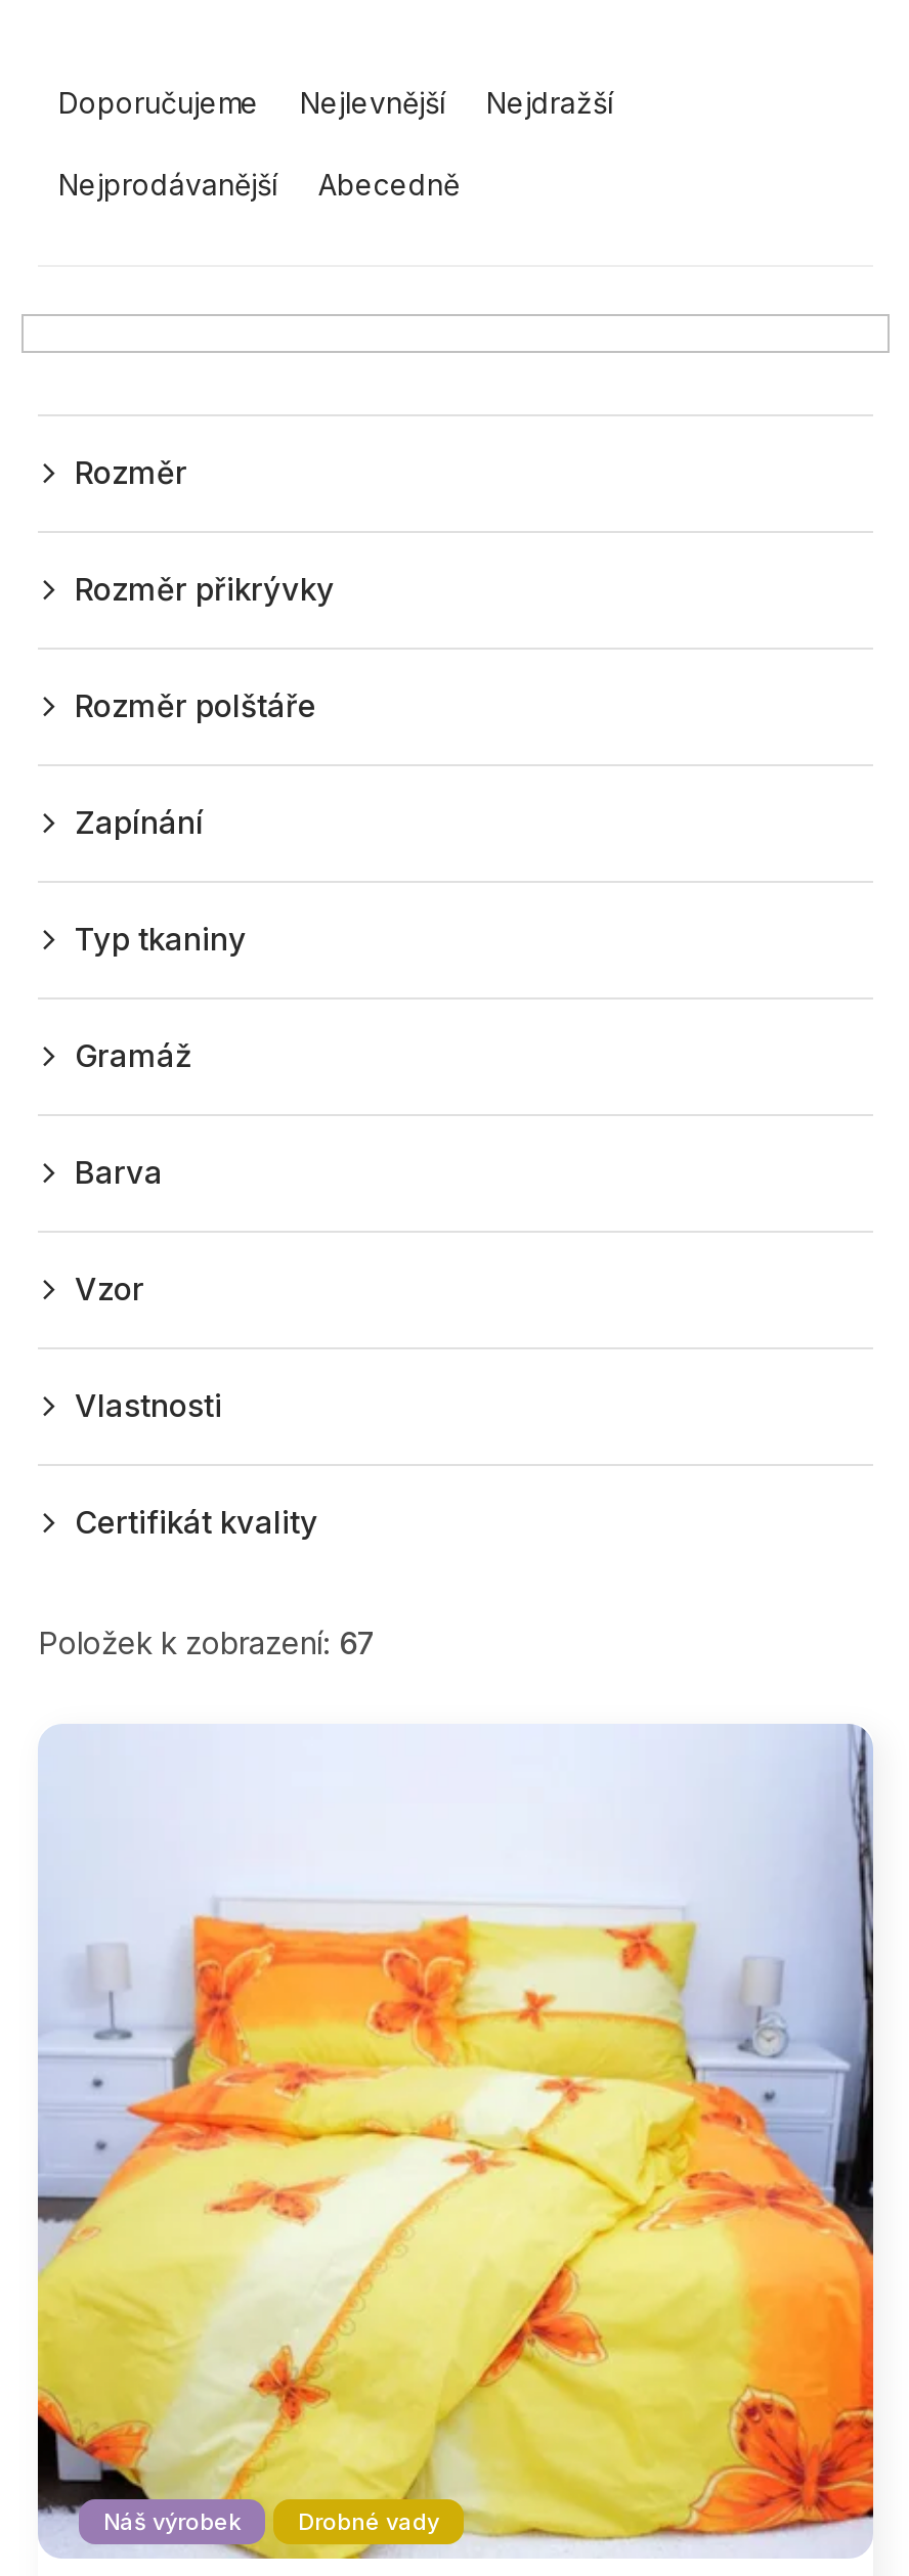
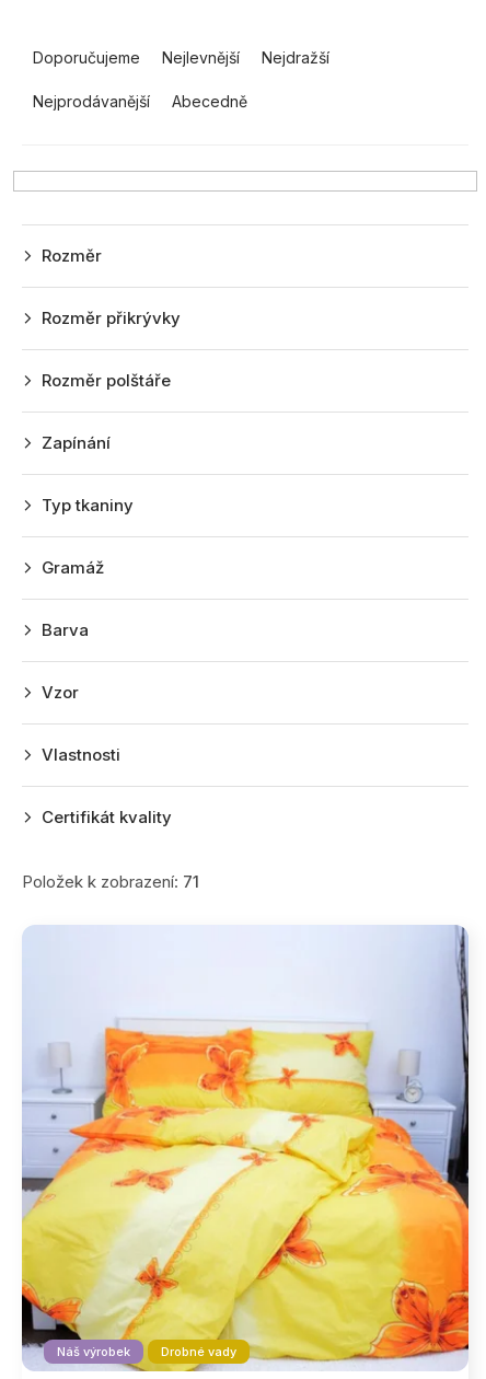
[38,1623,376,1662] Položek k zobrazení: 67 -> [22,871,199,892] Položek k zobrazení: 71

